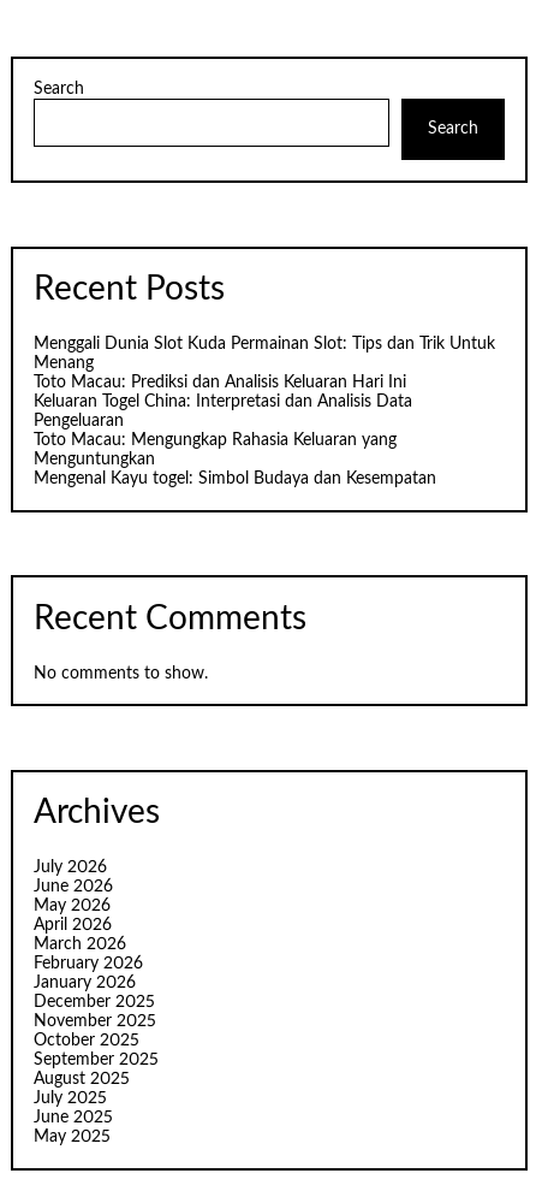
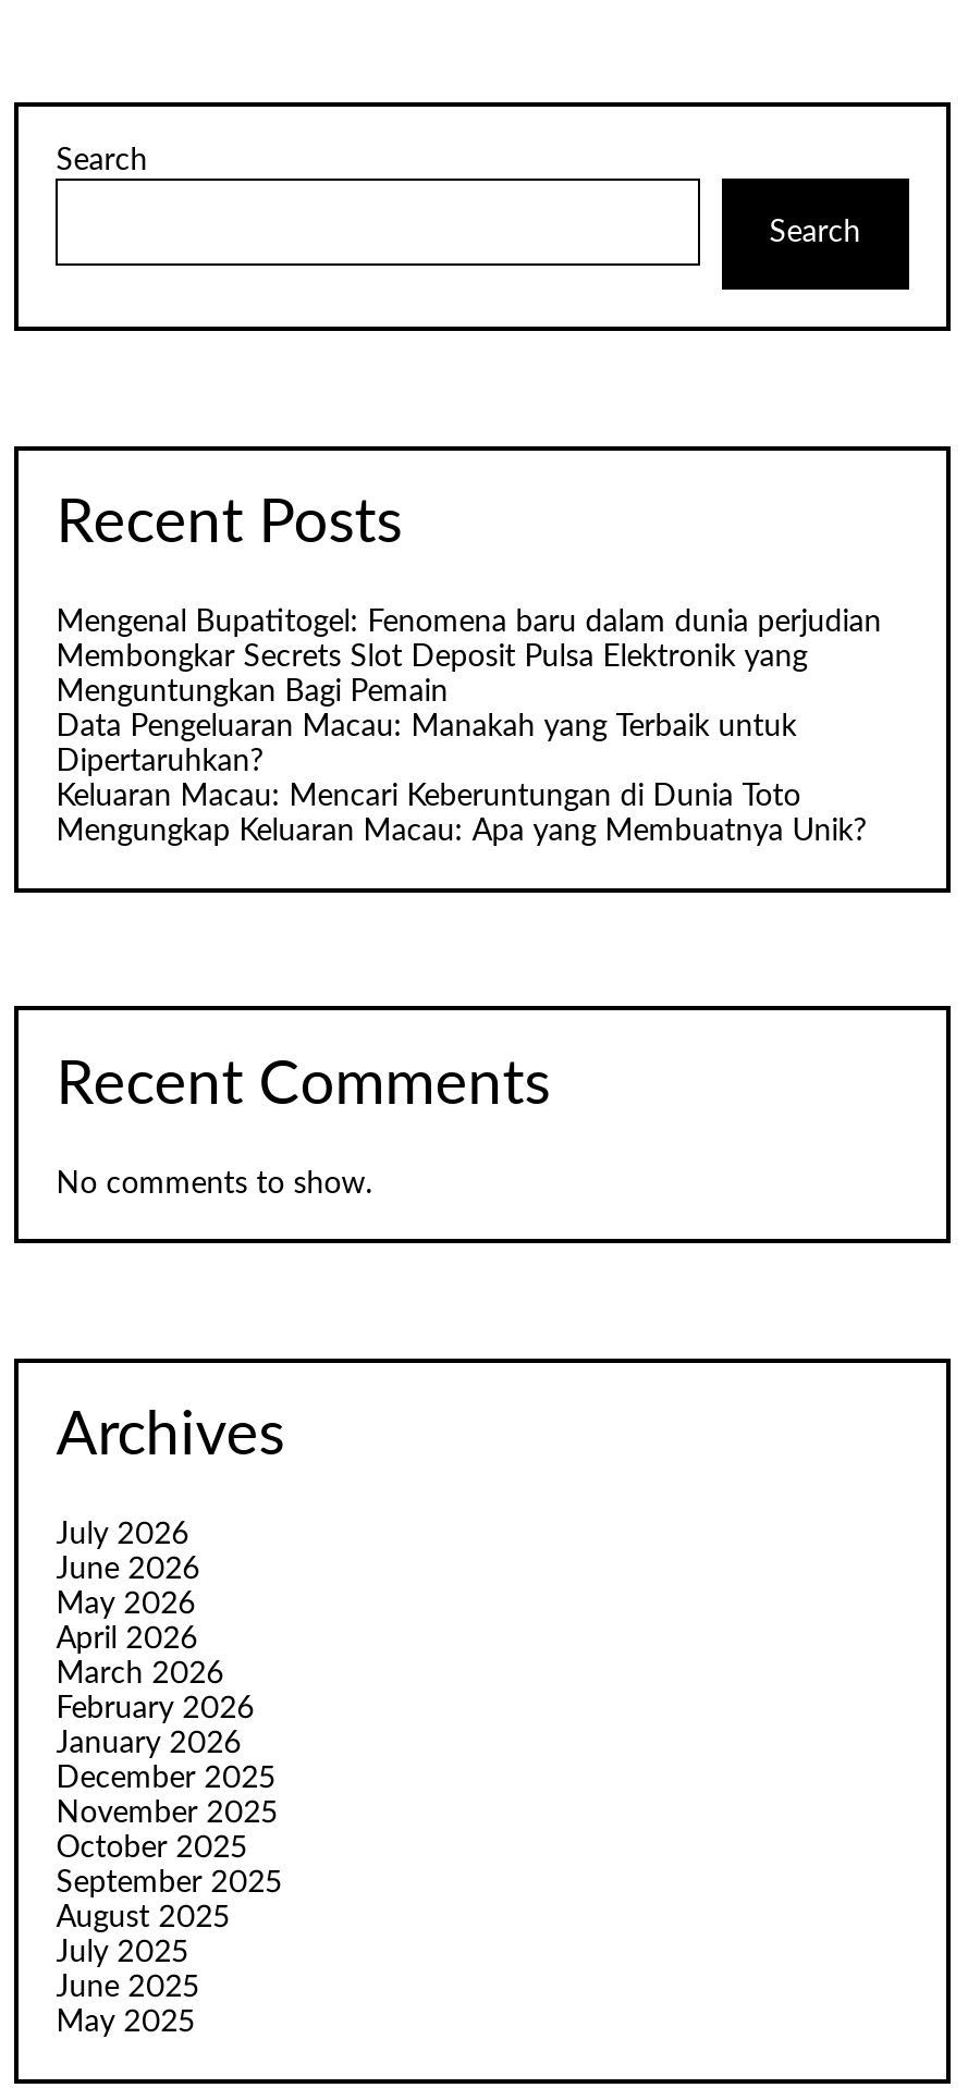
[34,336,495,488] Menggali Dunia Slot Kuda Permainan Slot: Tips dan Trik Untuk | Menang | Toto Macau: Prediksi dan Analisis Keluaran Hari Ini | Keluaran Togel China: Interpretasi dan Analisis Data | Pengeluaran | Toto Macau: Mengungkap Rahasia Keluaran yang | Menguntungkan | Mengenal Kayu togel: Simbol Budaya dan Kesempatan -> [56,608,881,848] Mengenal Bupatitogel: Fenomena baru dalam dunia perjudian | Membongkar Secrets Slot Deposit Pulsa Elektronik yang | Menguntungkan Bagi Pemain | Data Pengeluaran Macau: Manakah yang Terbaik untuk | Dipertaruhkan? | Keluaran Macau: Mencari Keberuntungan di Dunia Toto | Mengungkap Keluaran Macau: Apa yang Membuatnya Unik?

